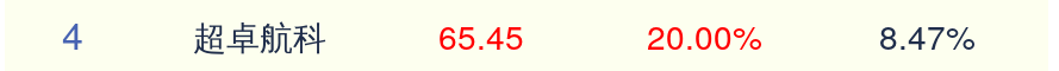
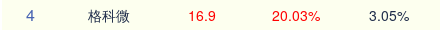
[193,12,974,59] 超卓航科 | 65.45 | 20.00% | 8.47% -> [88,5,409,25] 格科微 | 16.9 | 20.03% | 3.05%

